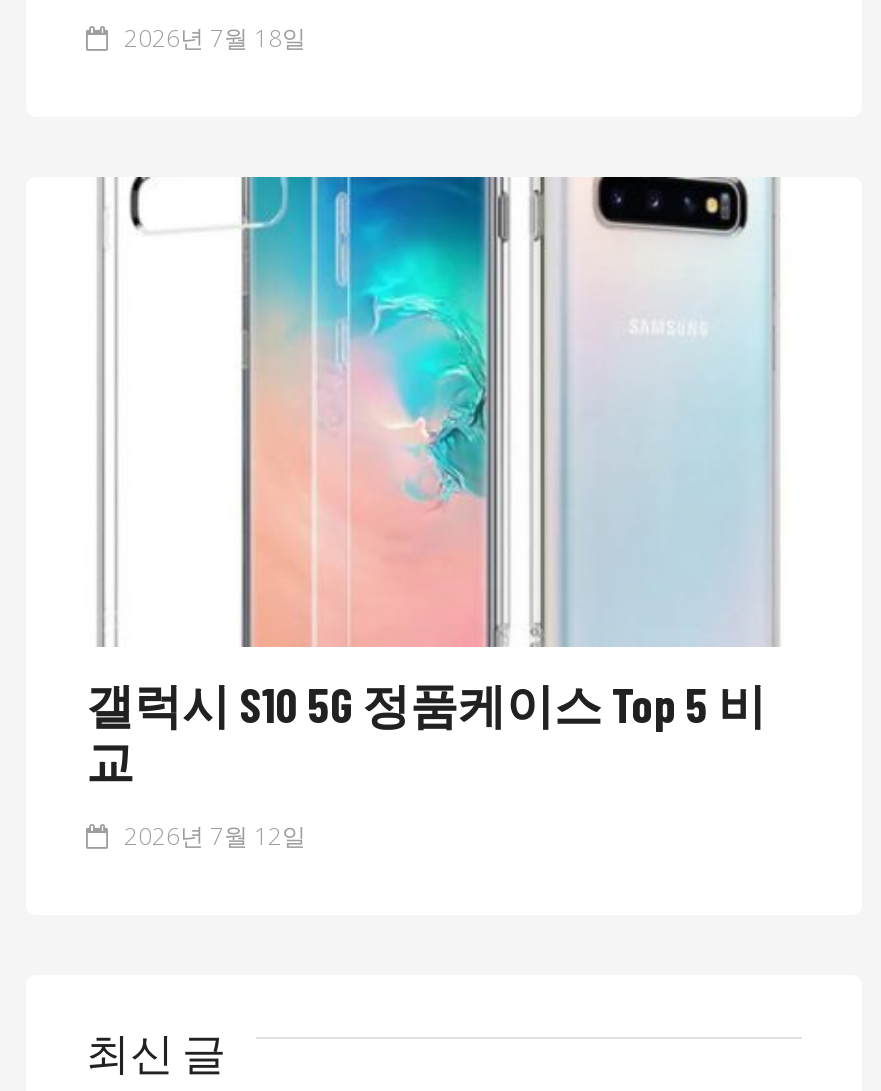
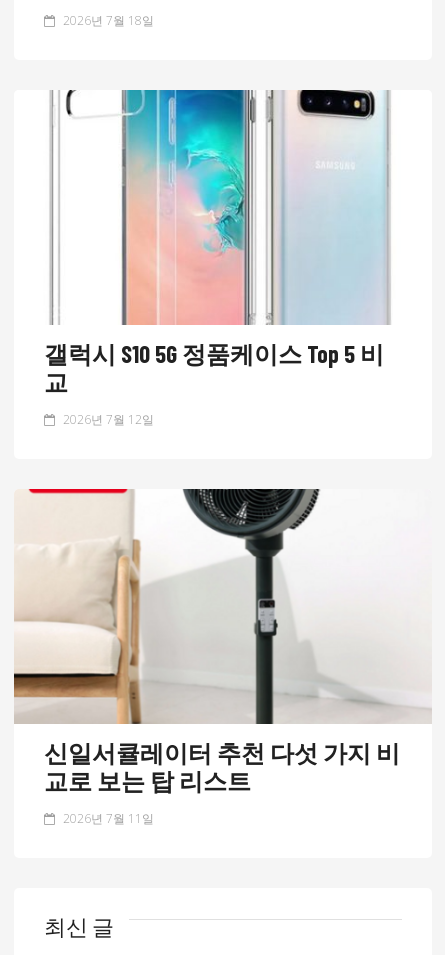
none -> [13,488,432,827] [image] | 신일서큘레이터 추천 다섯 가지 비 | 교로 보는 탑 리스트 | 2026년 7월 11일

